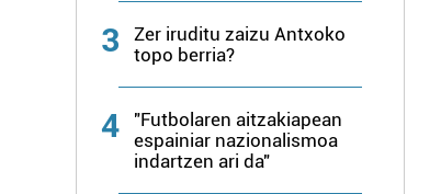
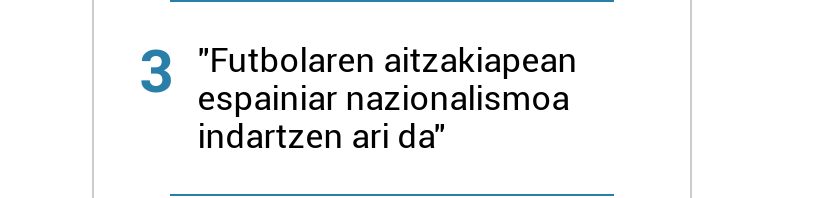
[101,23,345,144] Zer iruditu zaizu Antxoko | topo berria? | 4 -> none

